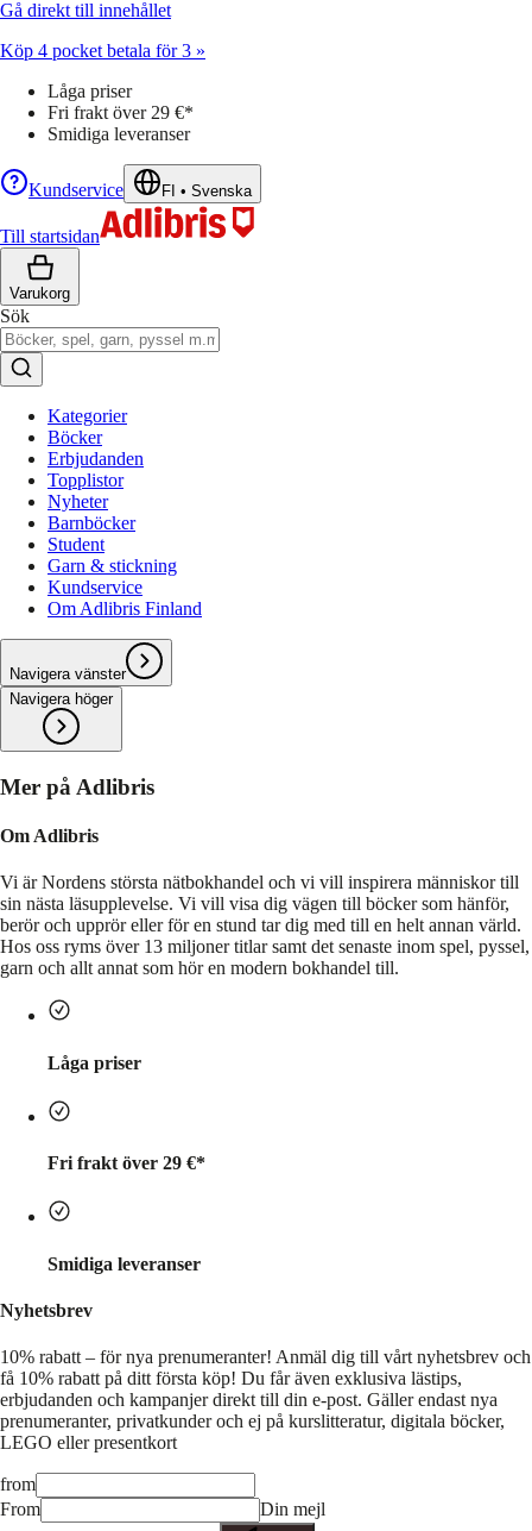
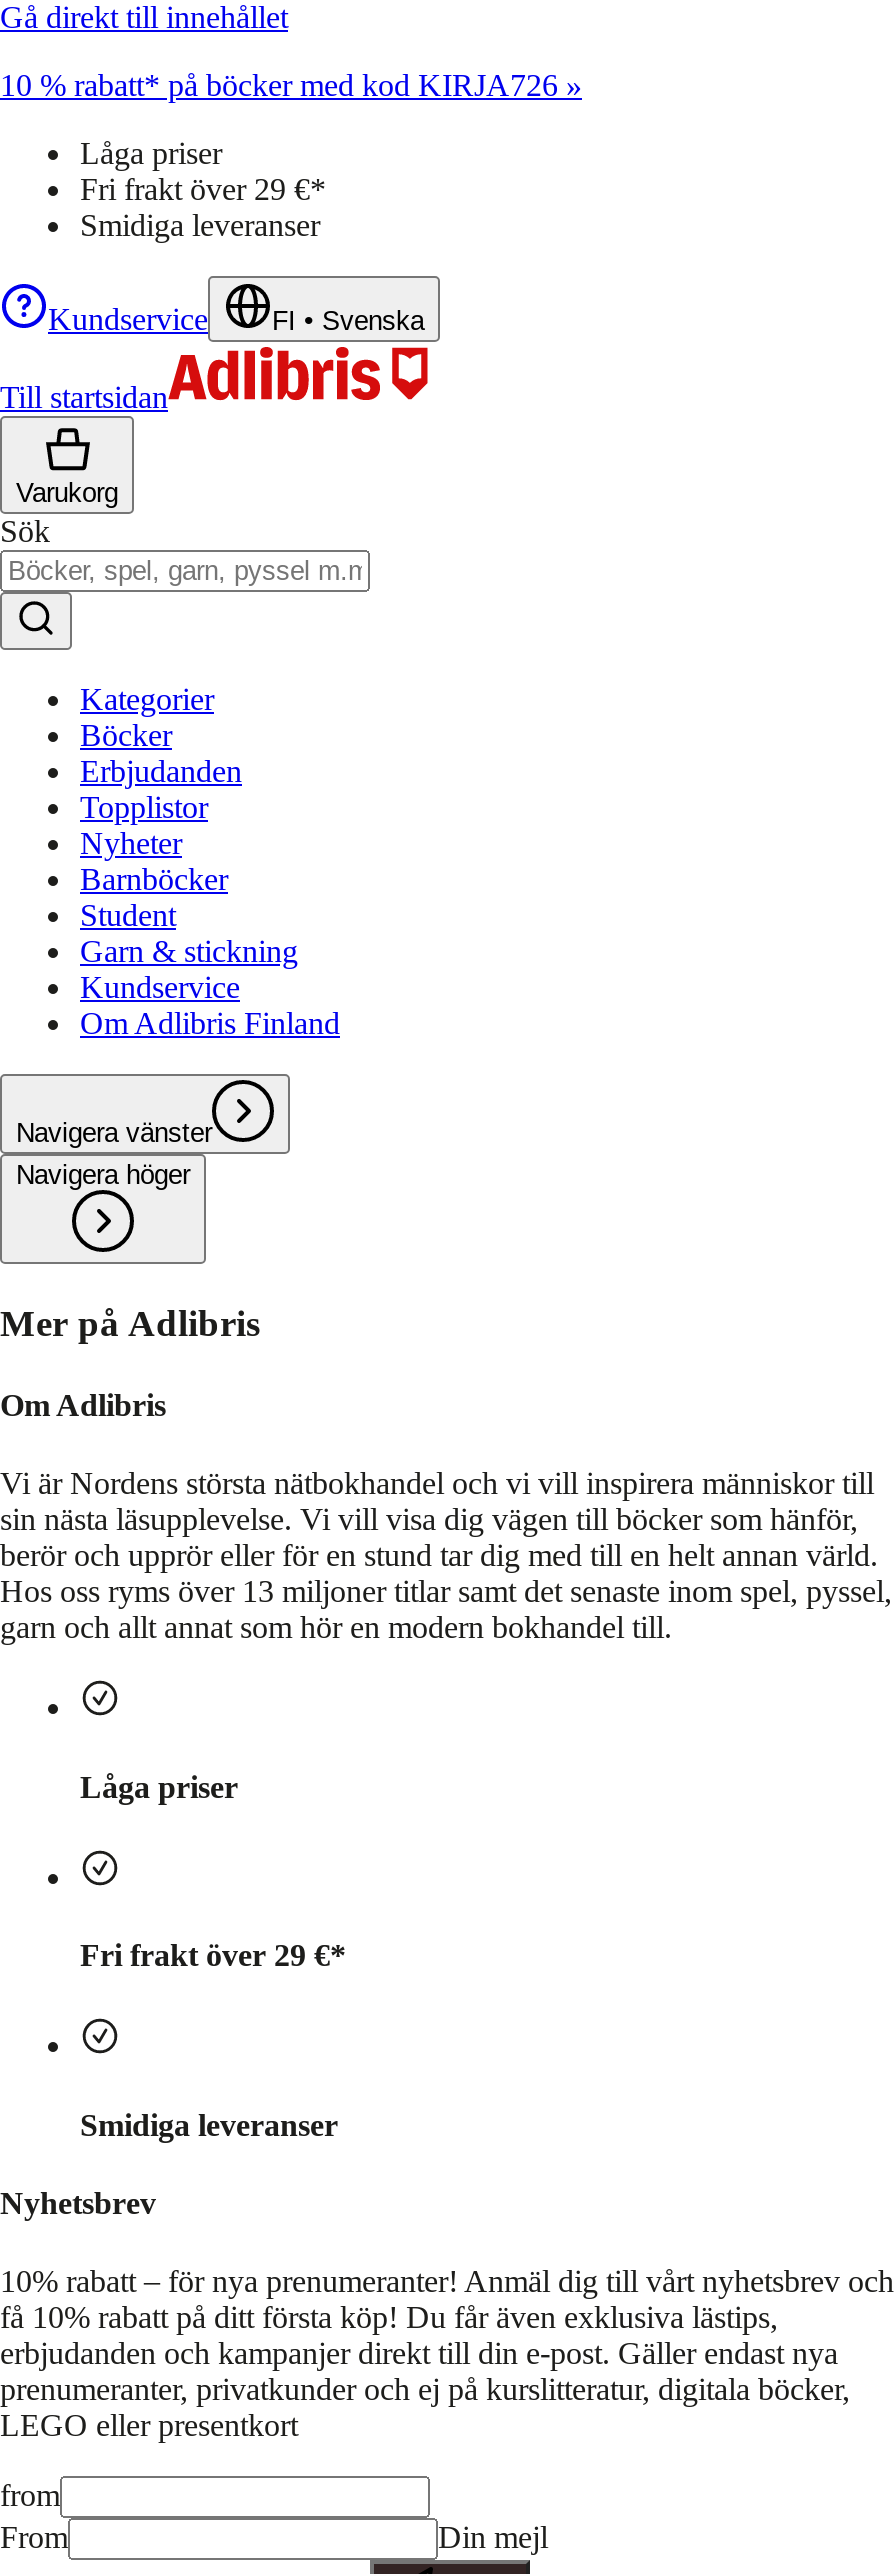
[0,40,205,61] Köp 4 pocket betala för 3 » -> [0,68,582,102] 10 % rabatt* på böcker med kod KIRJA726 »

